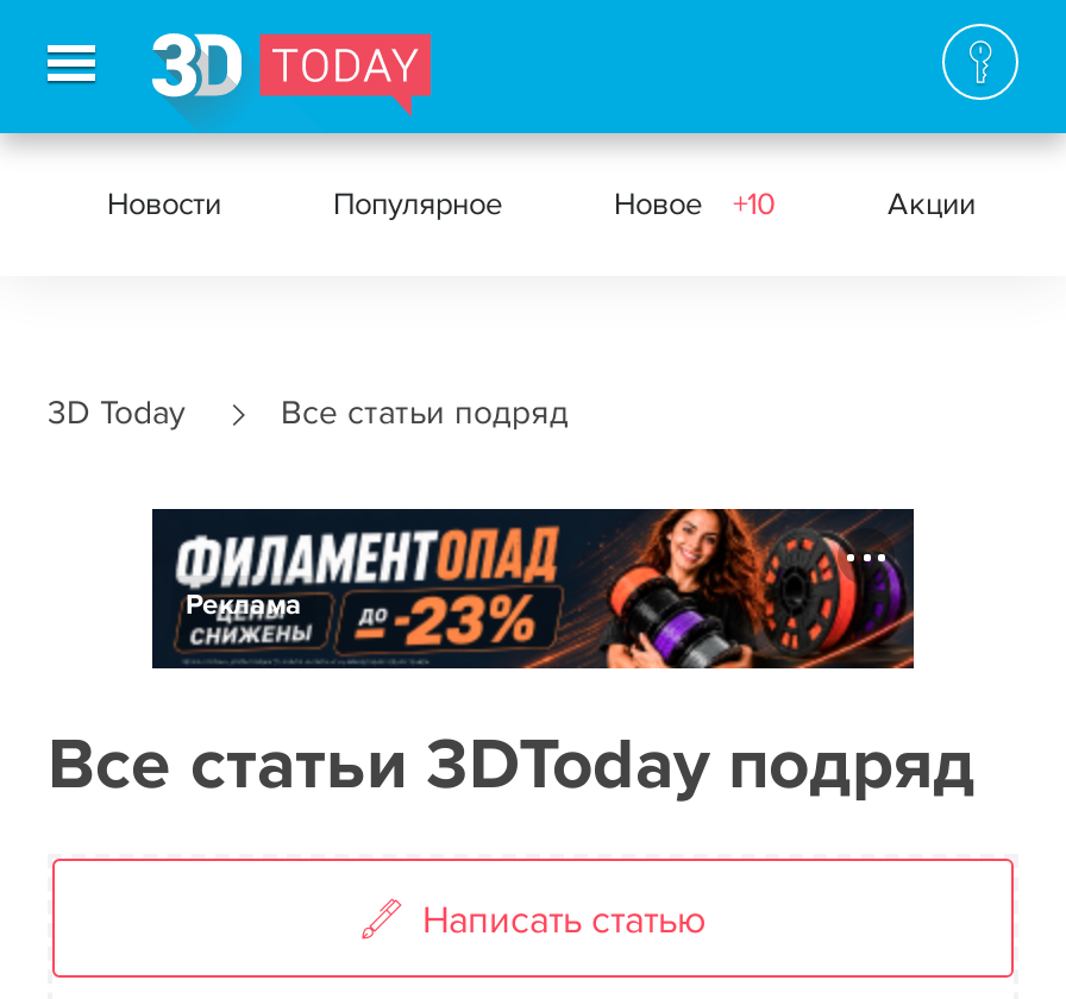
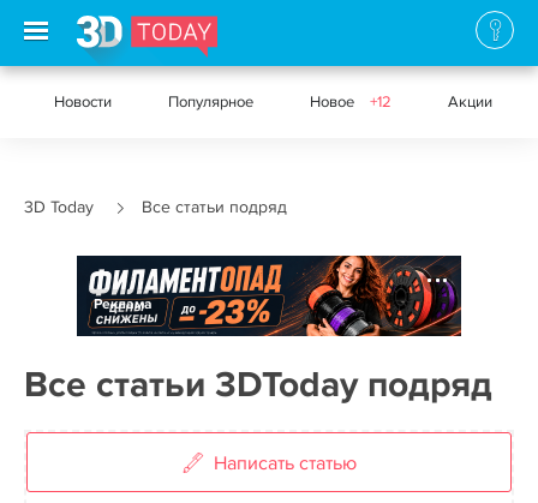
[614,186,776,224] Новое +10 -> [310,92,391,112] Новое +12

